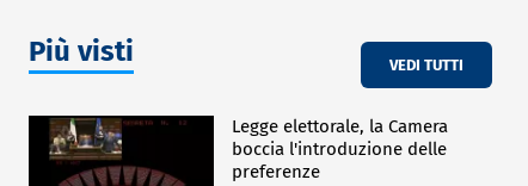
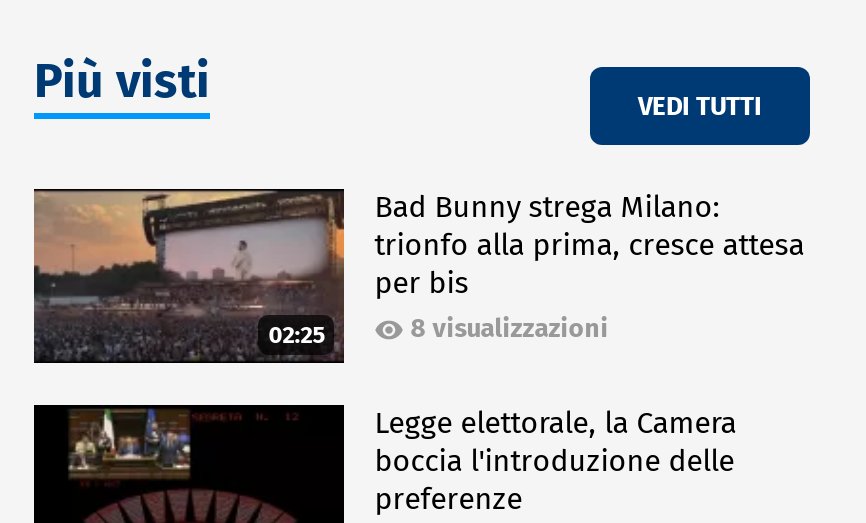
none -> [32,189,346,365] [image] | 02:25
none -> [374,190,804,344] Bad Bunny strega Milano: | trionfo alla prima, cresce attesa | per bis | 8 visualizzazioni

